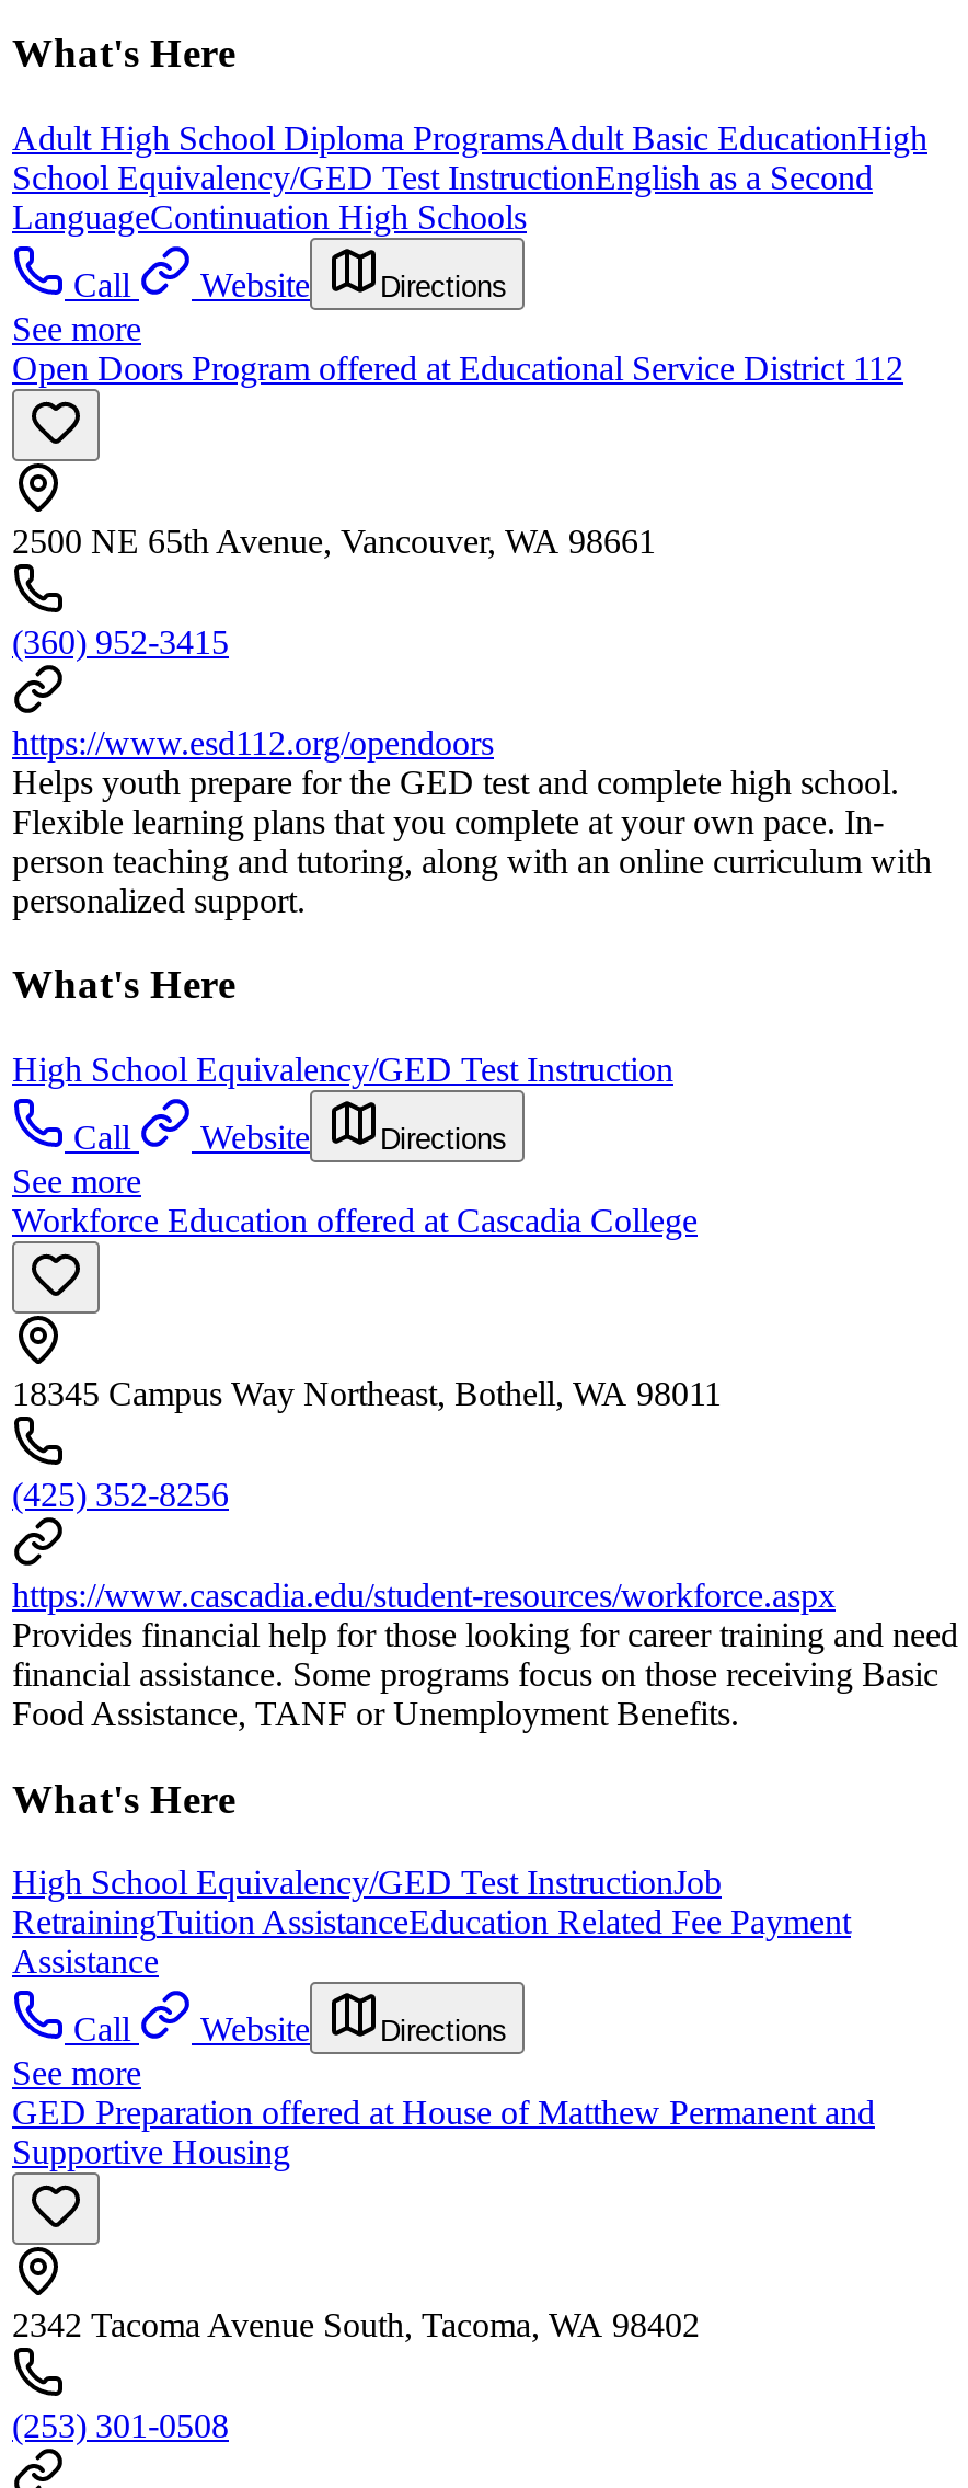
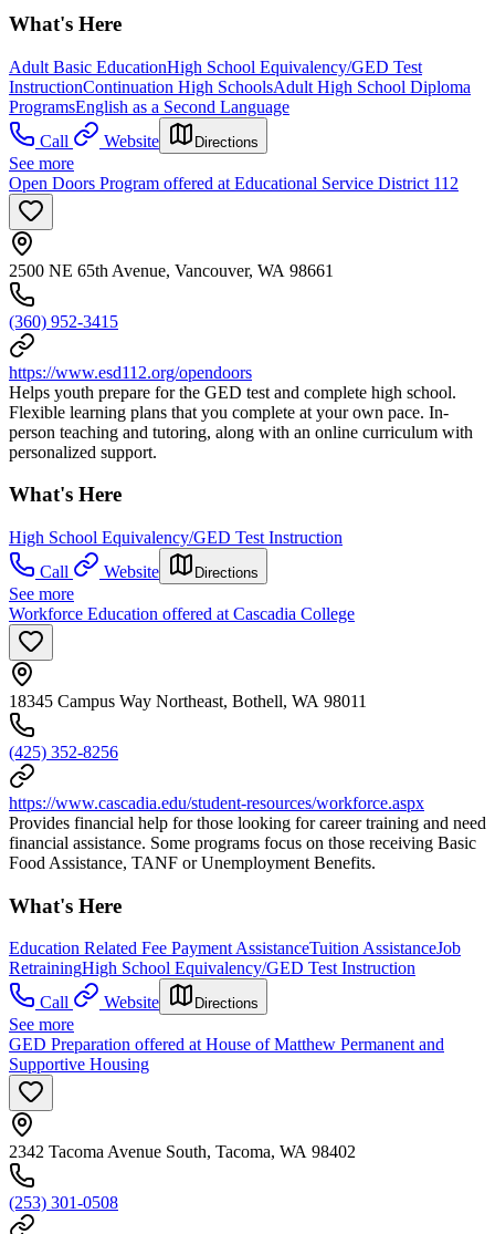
[12,118,927,234] Adult High School Diploma ProgramsAdult Basic EducationHigh | School Equivalency/GED Test InstructionEnglish as a Second | LanguageContinuation High Schools -> [9,57,471,116] Adult Basic EducationHigh School Equivalency/GED Test | InstructionContinuation High SchoolsAdult High School Diploma | ProgramsEnglish as a Second Language
[12,1864,851,1981] High School Equivalency/GED Test InstructionJob | RetrainingTuition AssistanceEducation Related Fee Payment | Assistance -> [9,939,461,978] Education Related Fee Payment AssistanceTuition AssistanceJob | RetrainingHigh School Equivalency/GED Test Instruction

